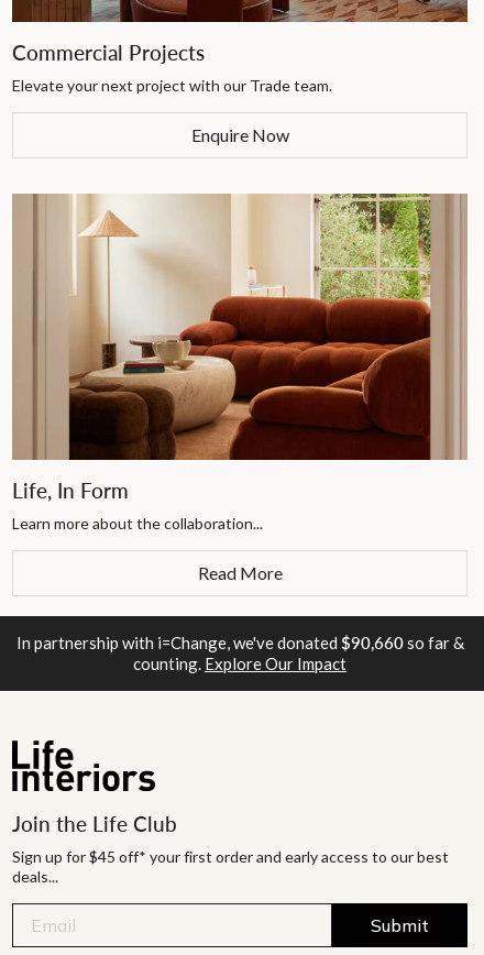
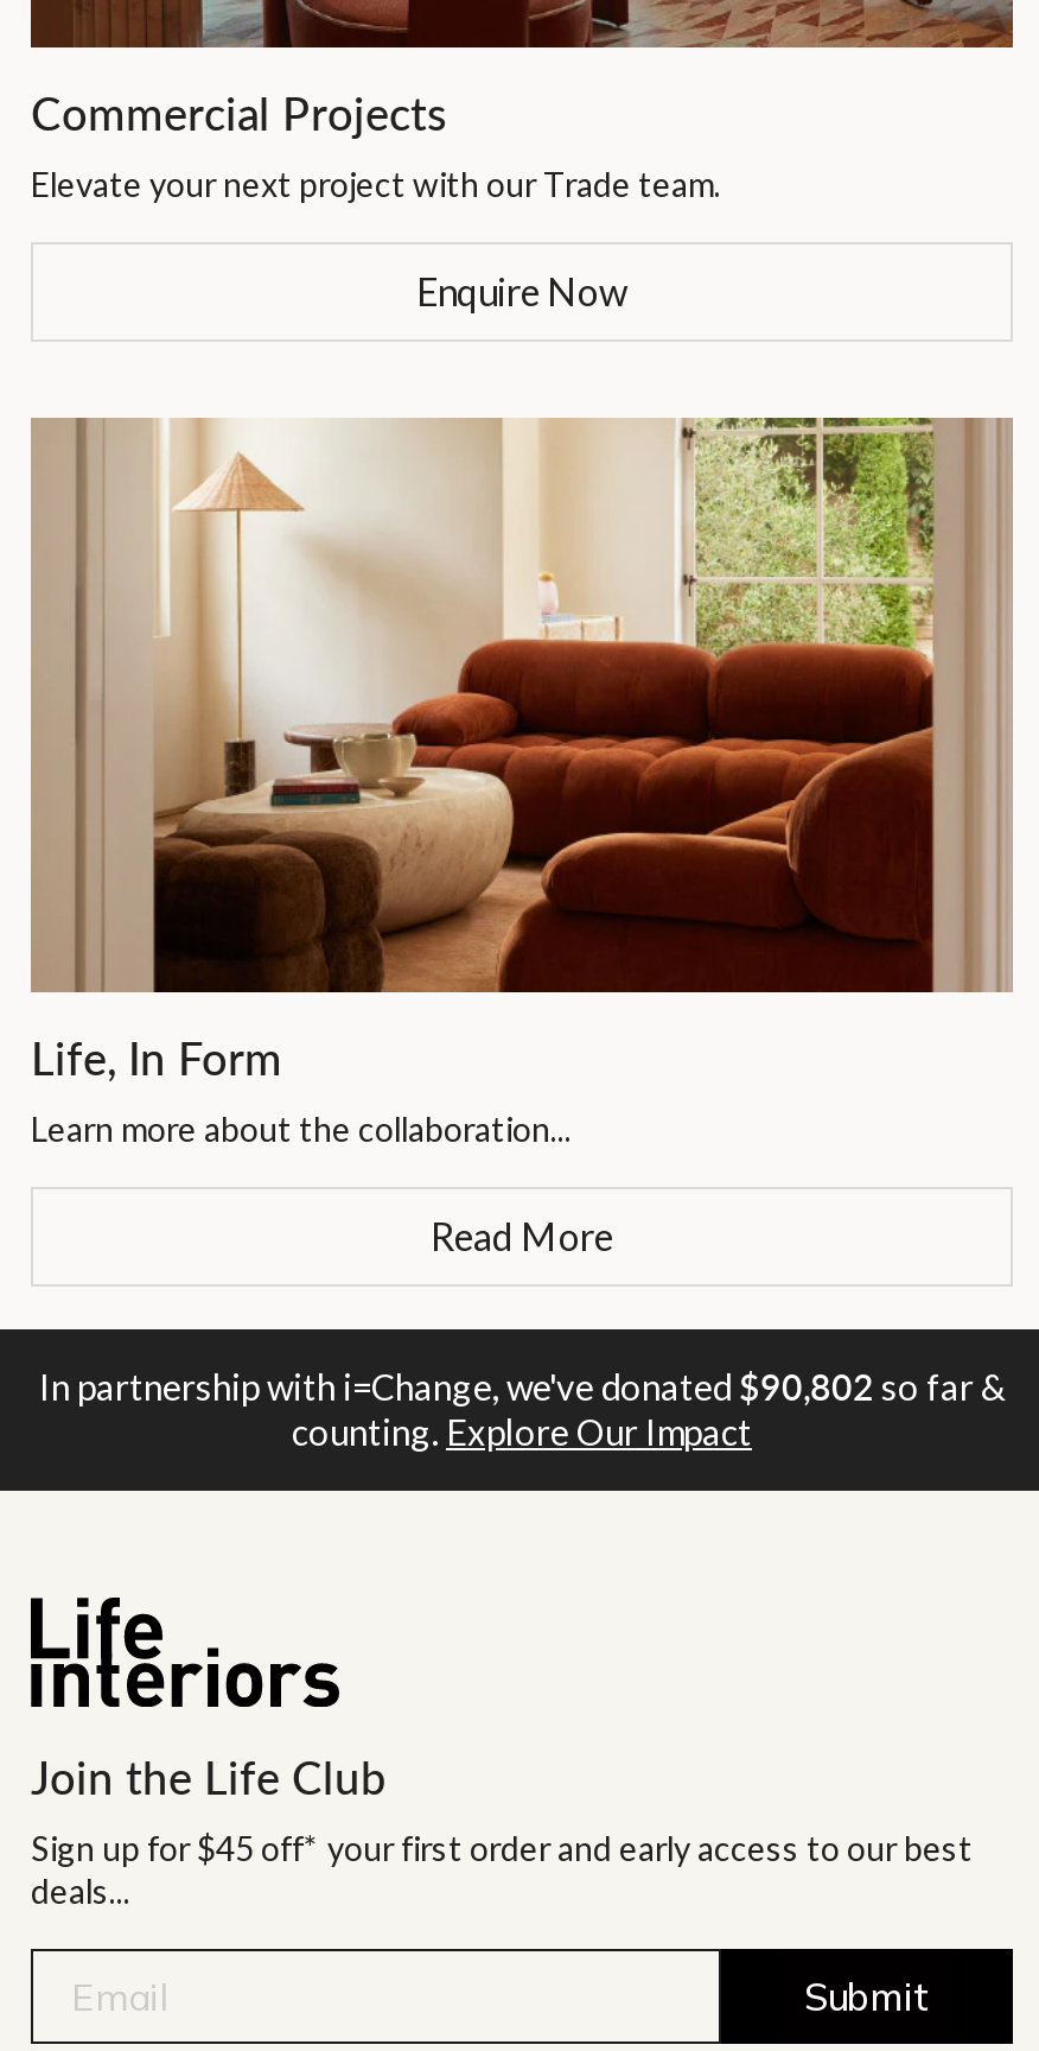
[16,632,464,652] In partnership with i=Change, we've donated $90,660 so far & -> [39,1364,1005,1407] In partnership with i=Change, we've donated $90,802 so far &

